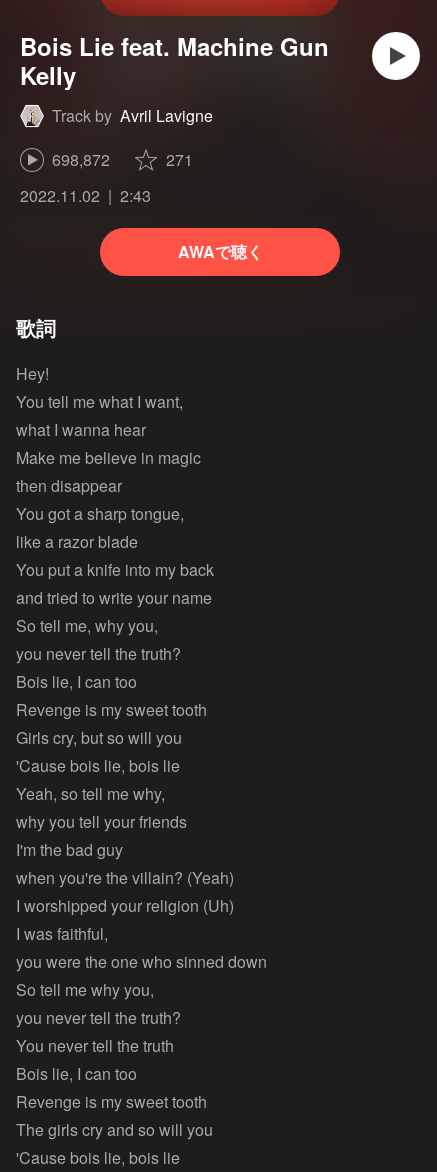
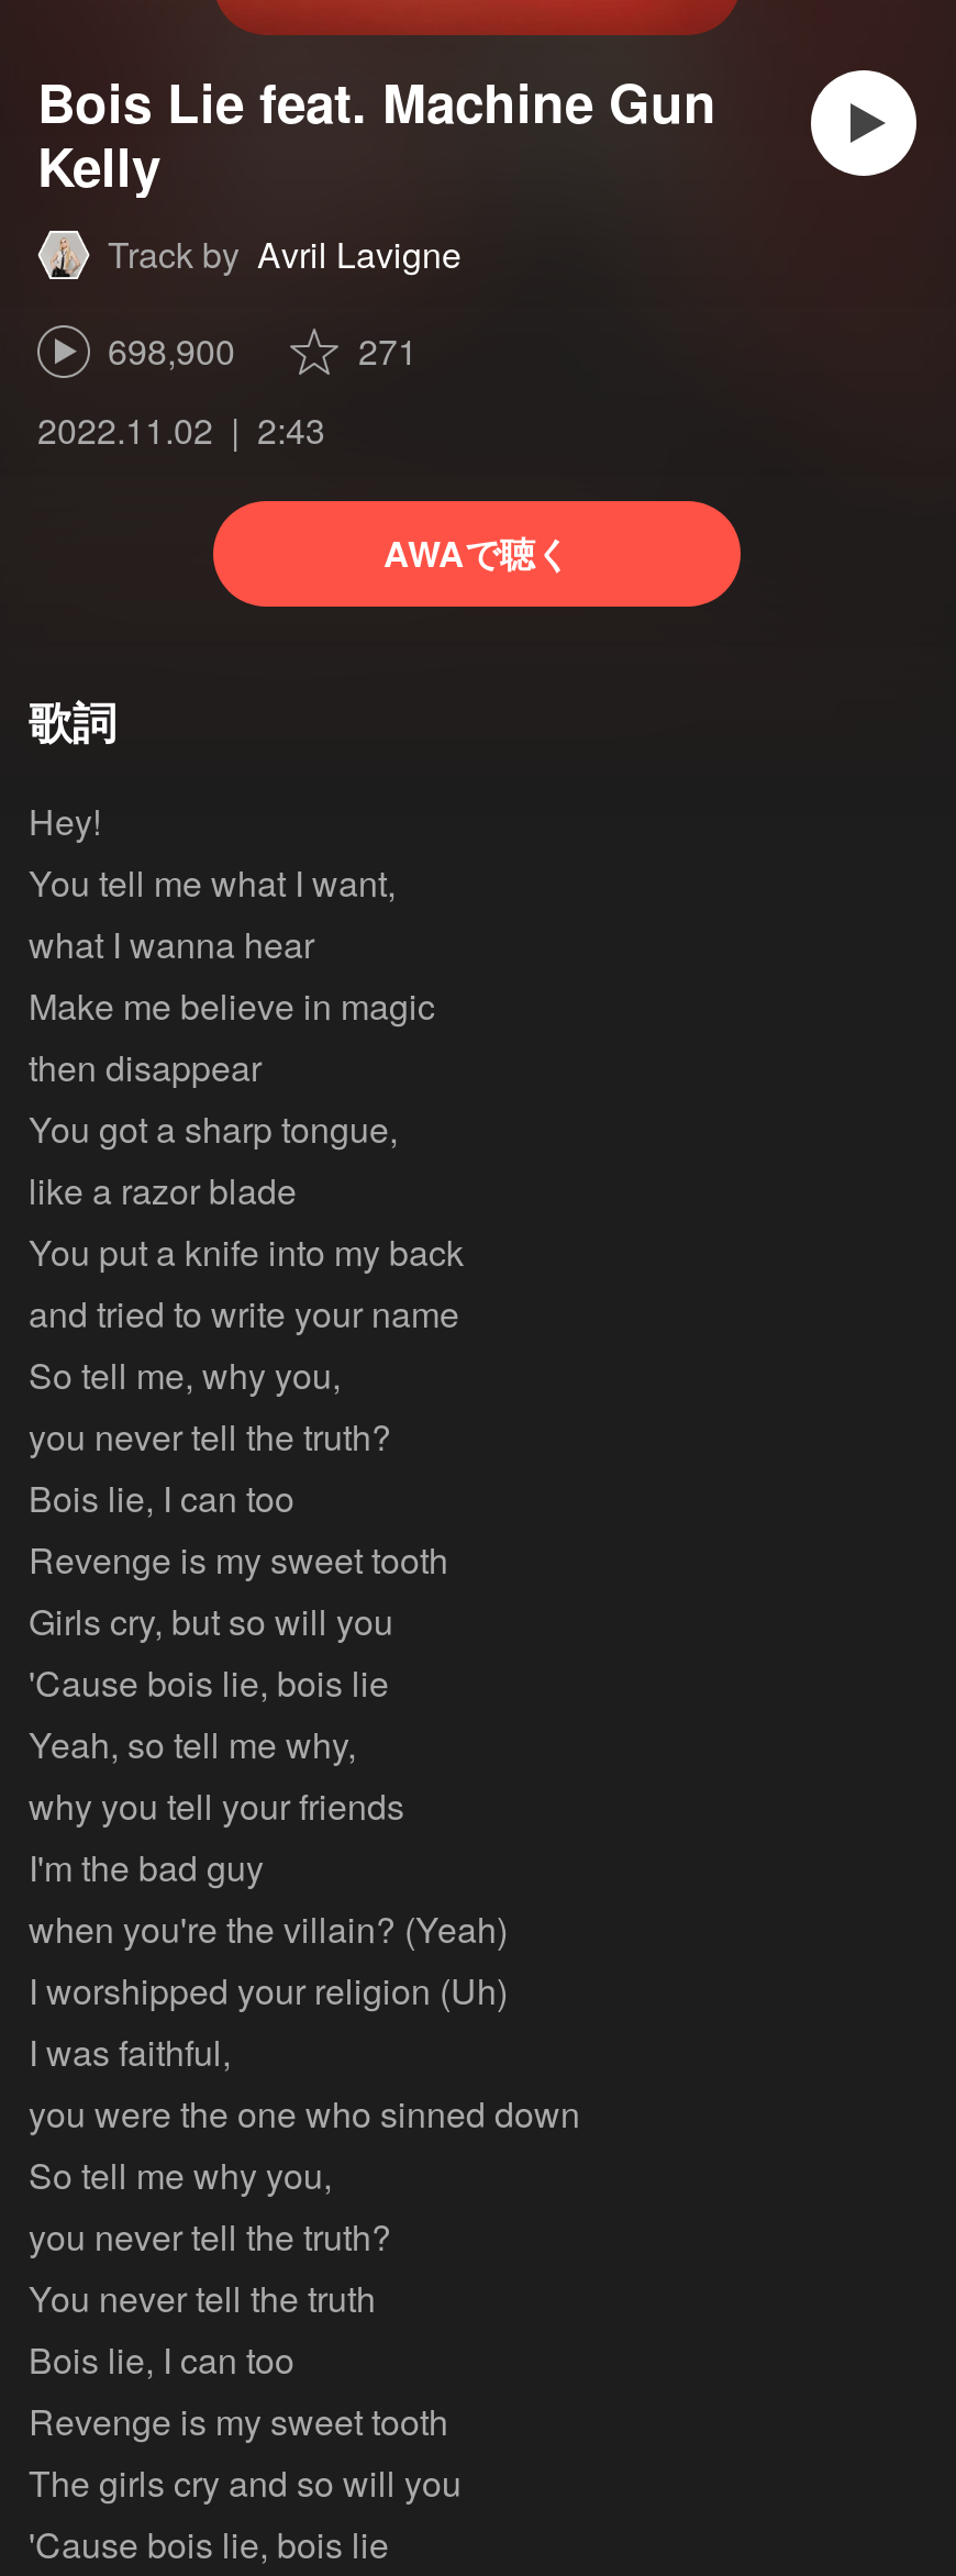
[52,148,110,171] 698,872 -> [108,325,235,376] 698,900

